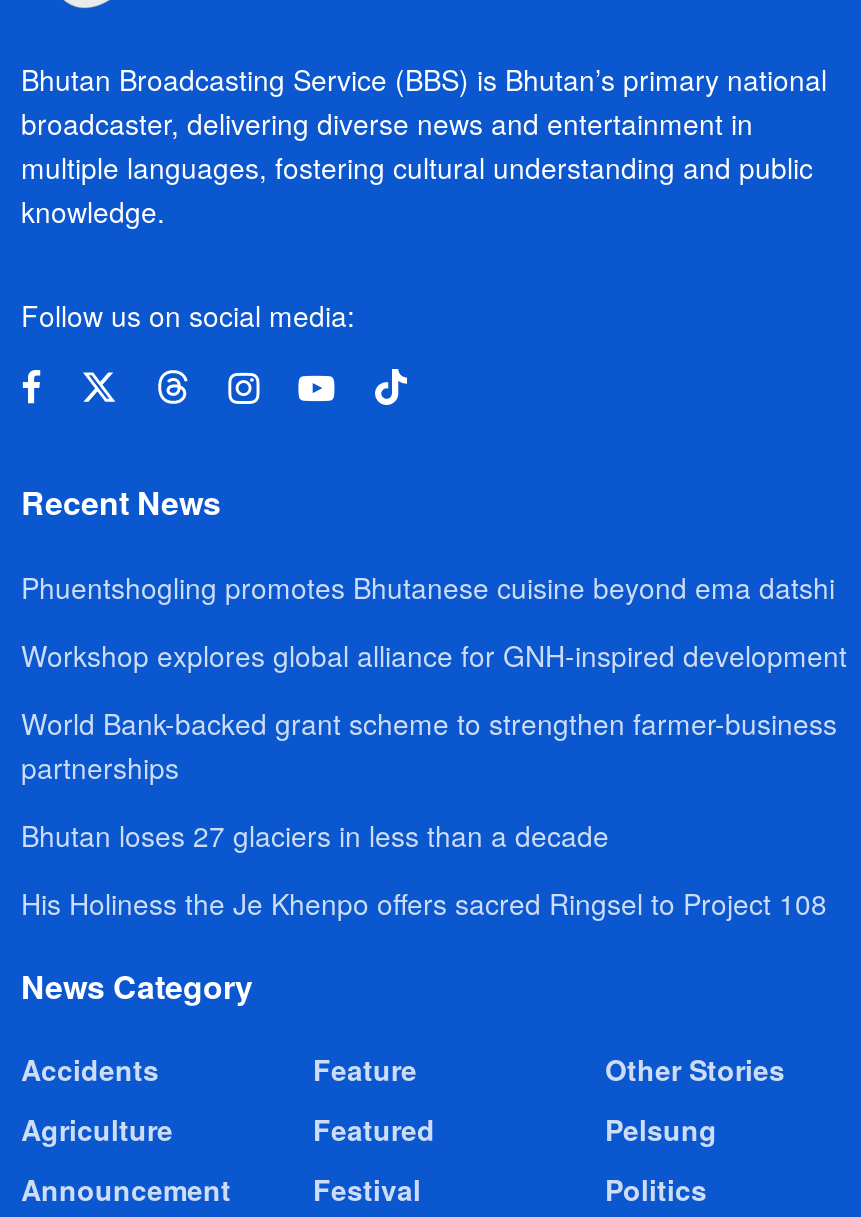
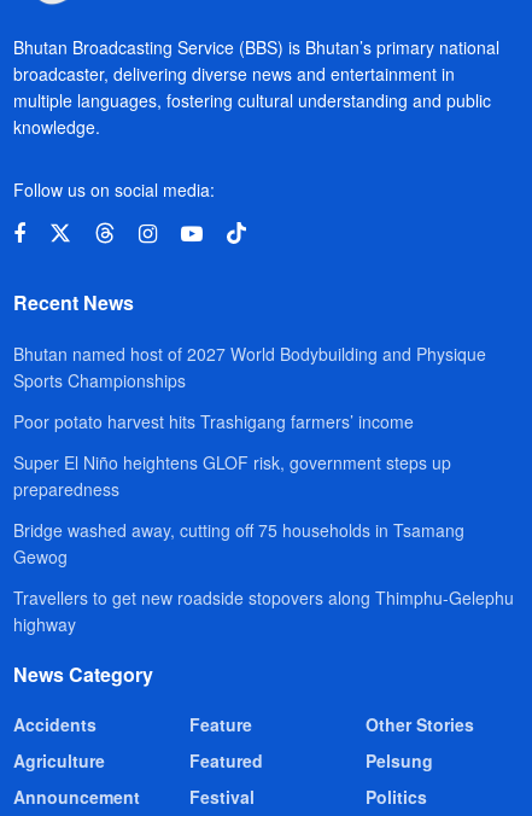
[21,566,835,606] Phuentshogling promotes Bhutanese cuisine beyond ema datshi -> [13,342,486,393] Bhutan named host of 2027 World Bodybuilding and Physique | Sports Championships
[21,634,847,674] Workshop explores global alliance for GNH-inspired development -> [13,409,414,434] Poor potato harvest hits Trashigang farmers’ income
[21,702,837,786] World Bank-backed grant scheme to strengthen farmer-business | partnerships -> [13,450,451,501] Super El Niño heightens GLOF risk, government steps up | preparedness
[21,814,609,854] Bhutan loses 27 glaciers in less than a decade -> [13,518,464,569] Bridge washed away, cutting off 75 households in Tsamang | Gewog
[21,882,827,922] His Holiness the Je Khenpo offers sacred Ringsel to Project 108 -> [13,586,514,636] Travellers to get new roadside stopovers along Thimphu-Gelephu | highway

